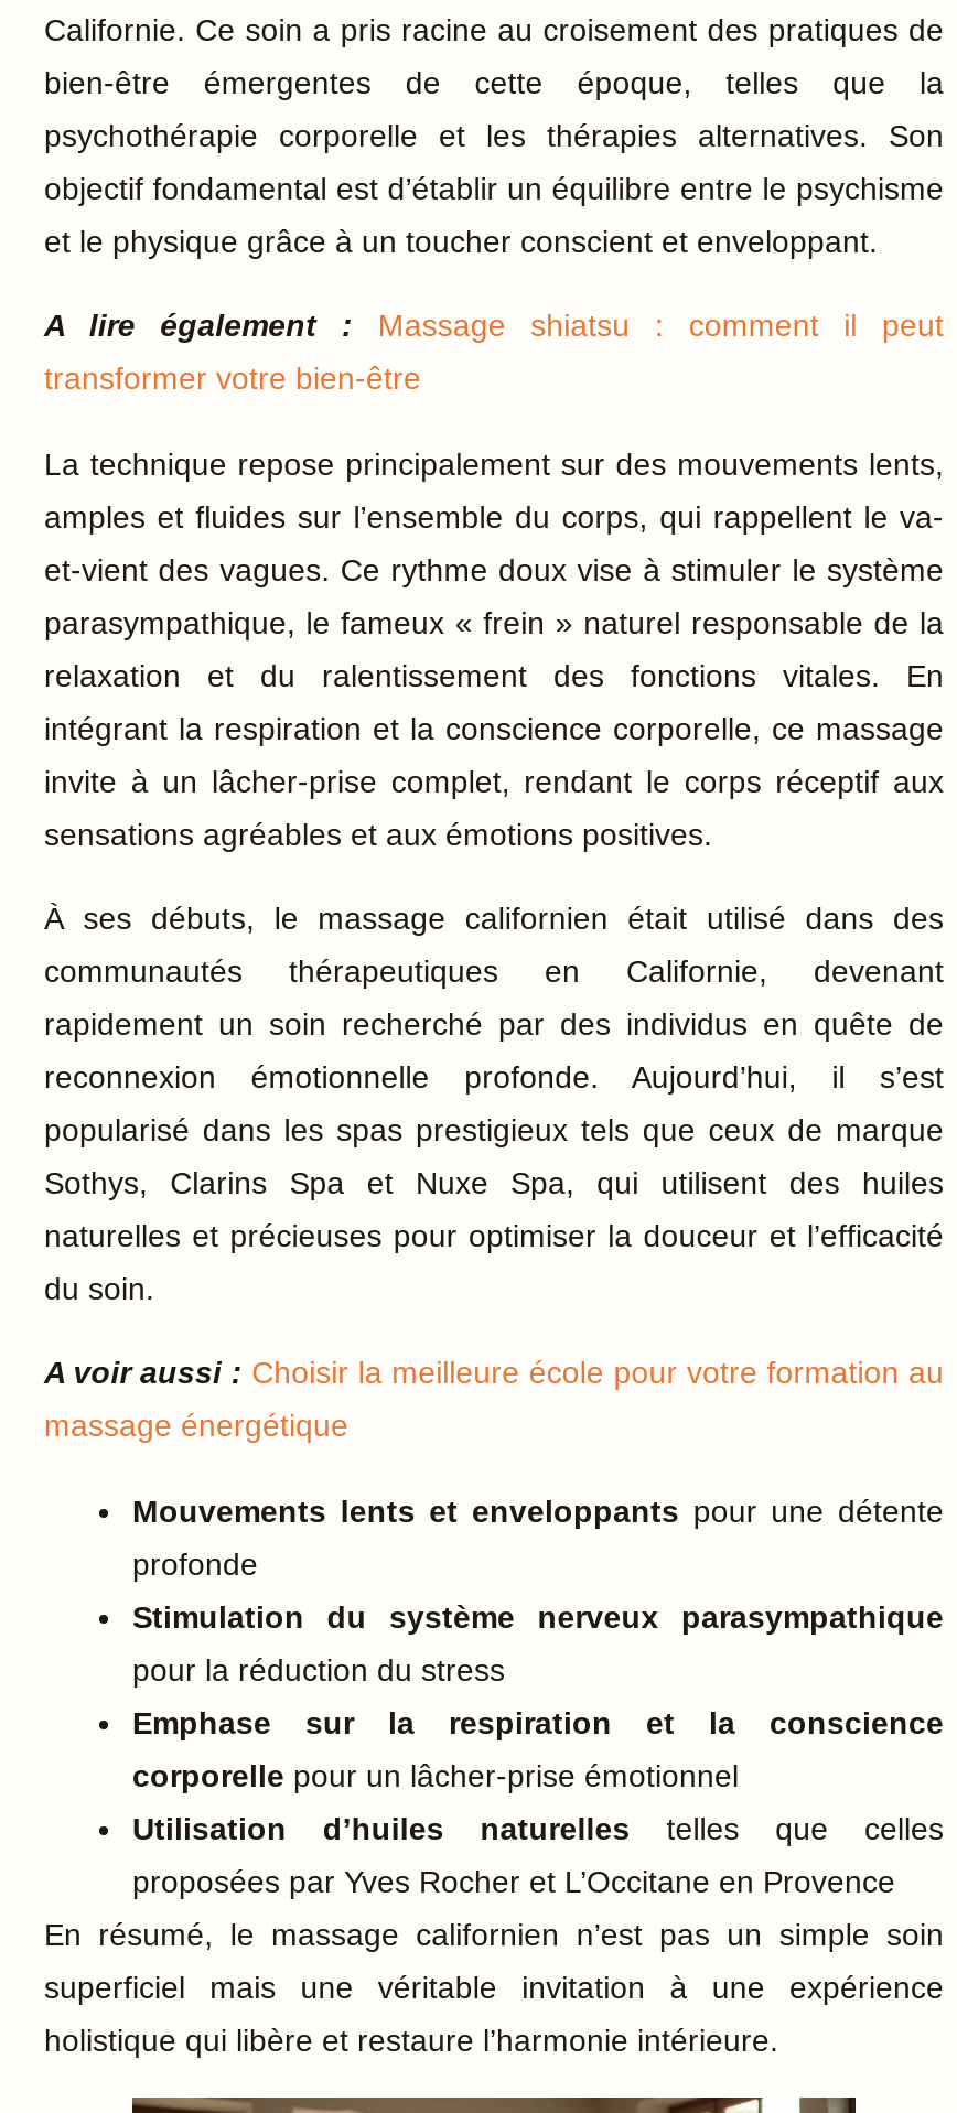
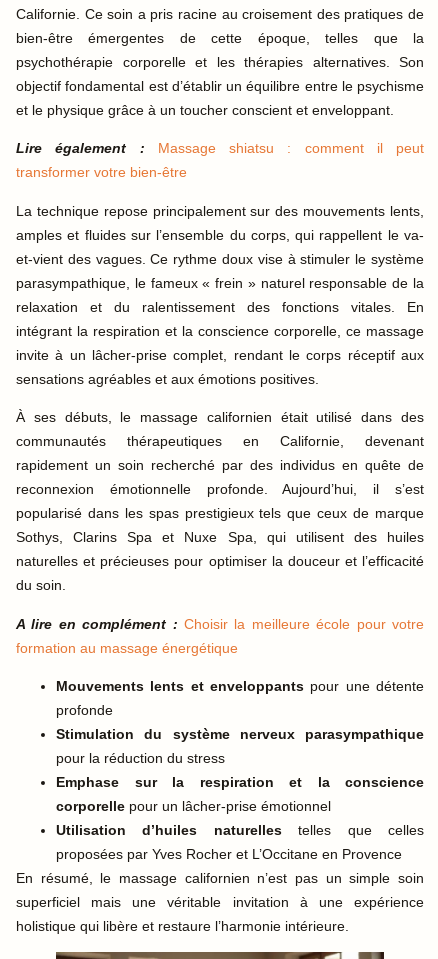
[44,308,353,344] A lire également : -> [16,140,144,156] Lire également :
[44,1356,944,1391] A voir aussi : Choisir la meilleure école pour votre formation au -> [16,616,424,632] A lire en complément : Choisir la meilleure école pour votre
[44,1409,348,1444] massage énergétique -> [16,640,238,656] formation au massage énergétique

